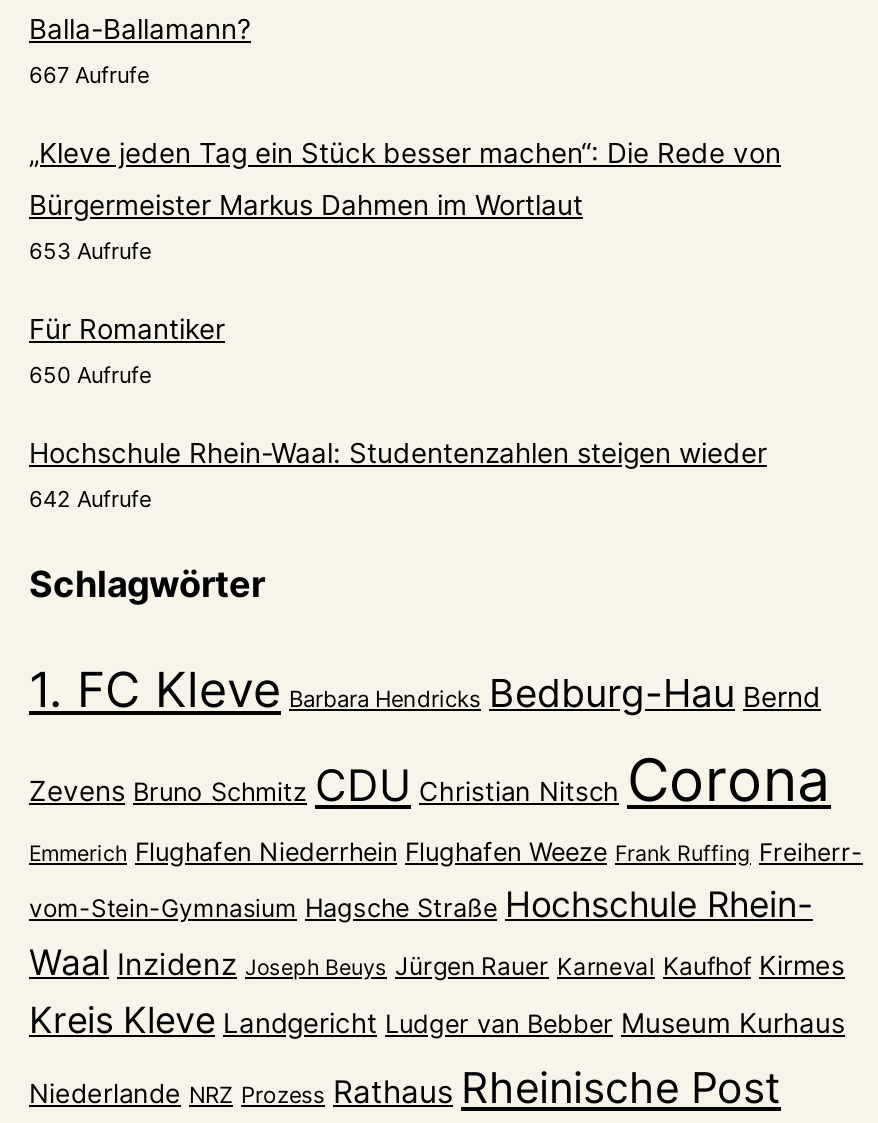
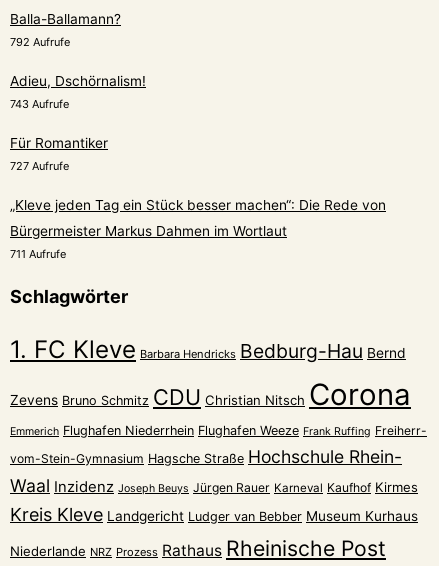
[29,62,149,90] 667 Aufrufe -> [10,35,146,173] 792 Aufrufe | Adieu, Dschörnalism! | 743 Aufrufe | 727 Aufrufe
moved [29,138,781,222] -> [10,197,386,239]: „Kleve jeden Tag ein Stück besser machen“: Die Rede von | Bürgermeister Markus Dahmen im Wortlaut
[29,238,767,514] 653 Aufrufe | 650 Aufrufe | Hochschule Rhein-Waal: Studentenzahlen steigen wieder | 642 Aufrufe -> [10,247,66,261] 711 Aufrufe
moved [29,314,225,346] -> [10,135,108,151]: Für Romantiker

